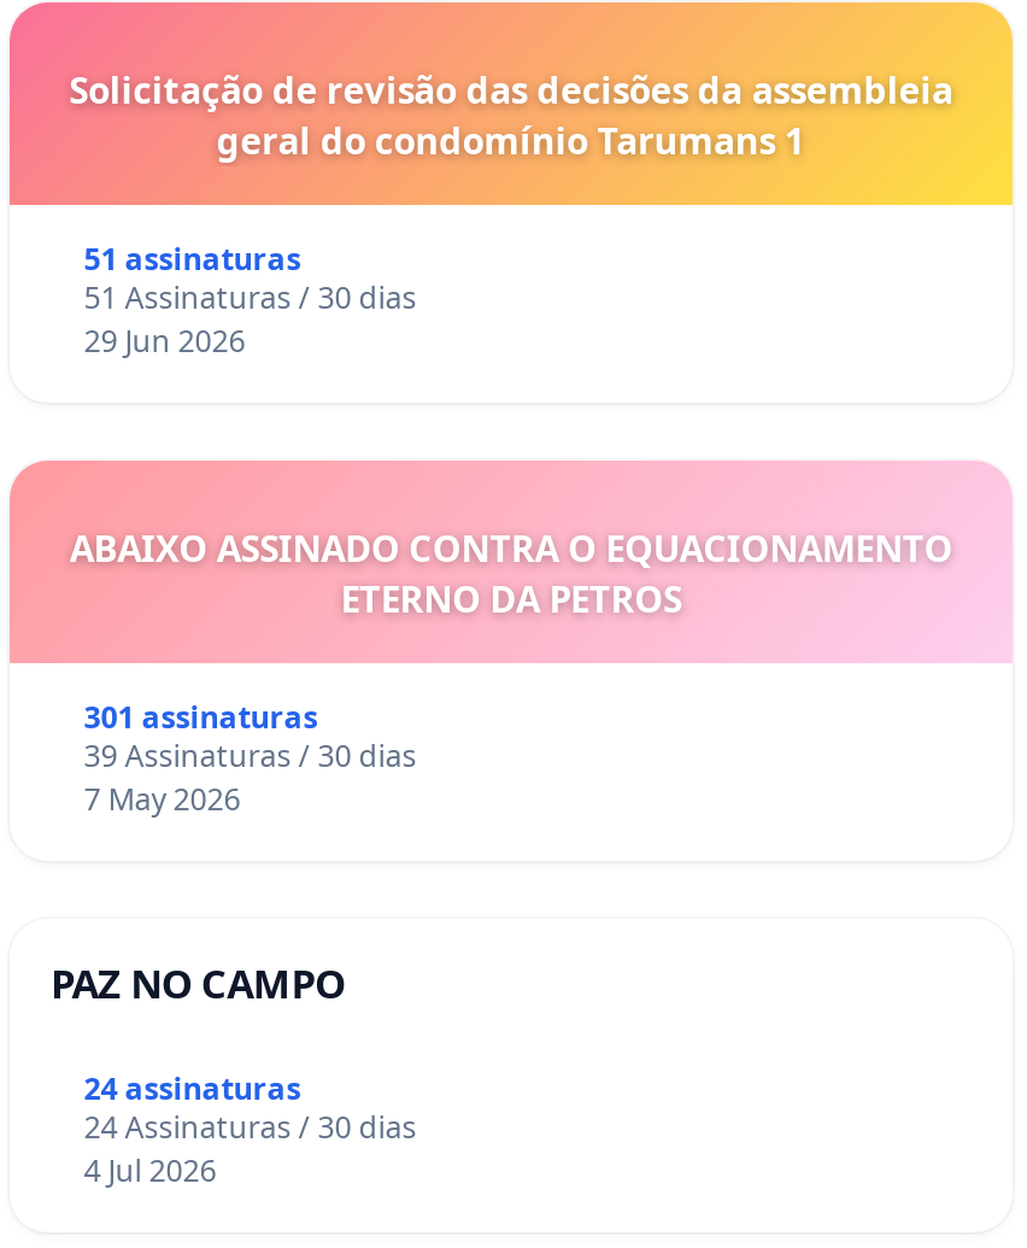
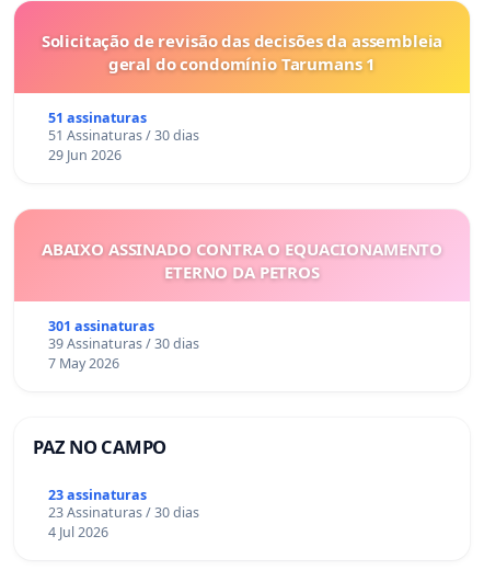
[84,1068,301,1109] 24 assinaturas -> [48,485,147,504] 23 assinaturas
[84,1106,417,1147] 24 Assinaturas / 30 dias -> [48,503,199,521] 23 Assinaturas / 30 dias

